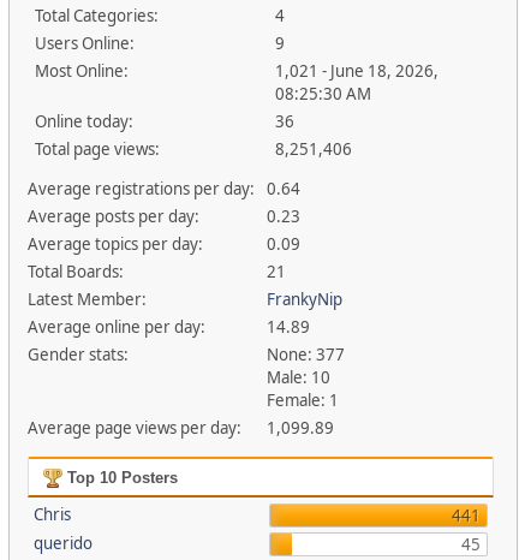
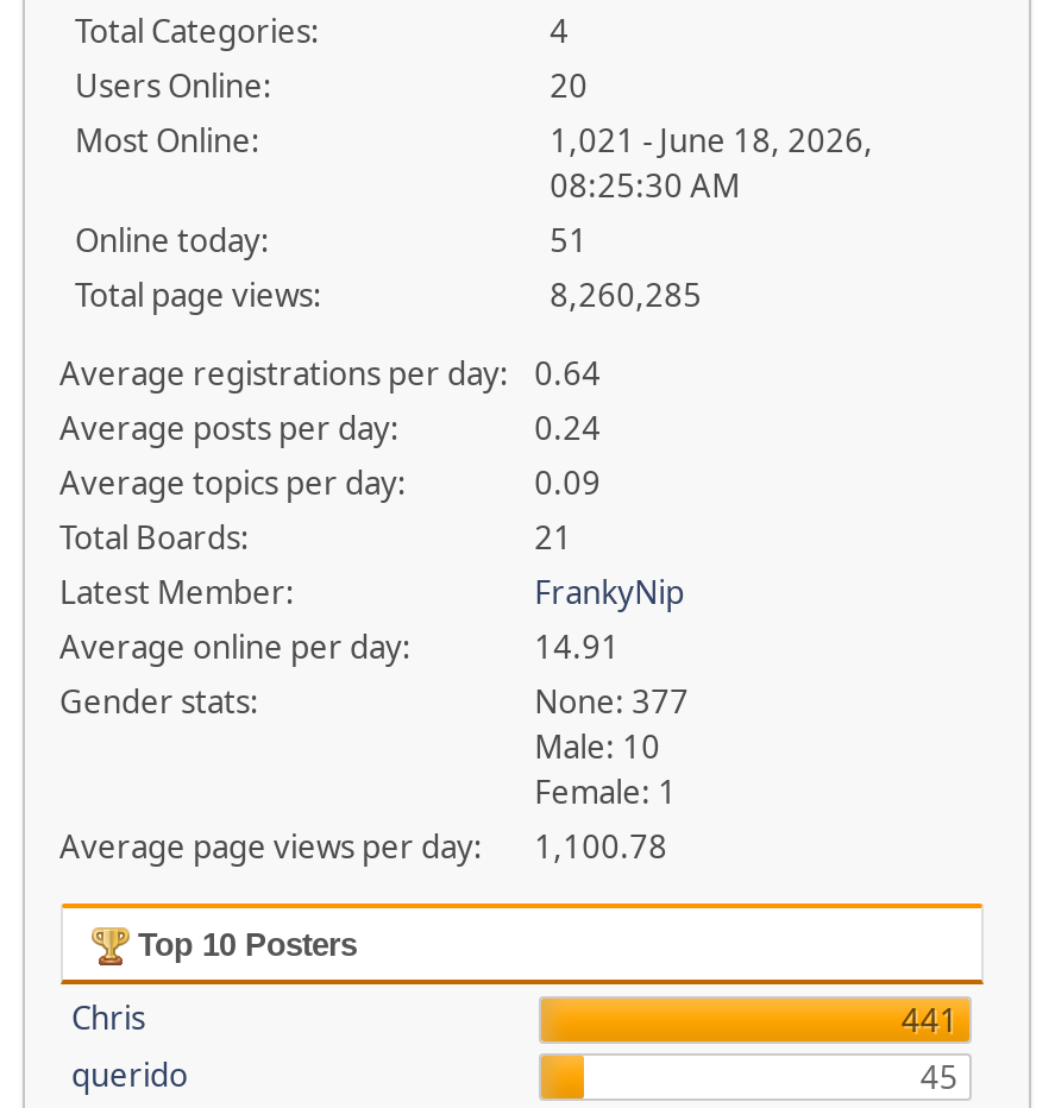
[275,32,284,54] 9 -> [550,64,588,107] 20
[275,111,294,132] 36 -> [550,219,588,262] 51
[275,138,352,160] 8,251,406 -> [550,273,702,316] 8,260,285
[267,205,300,227] 0.23 -> [534,407,601,449] 0.24
[267,316,310,338] 14.89 -> [534,625,620,668] 14.91
[27,417,334,439] Average page views per day: 1,099.89 -> [59,825,667,868] Average page views per day: 1,100.78

